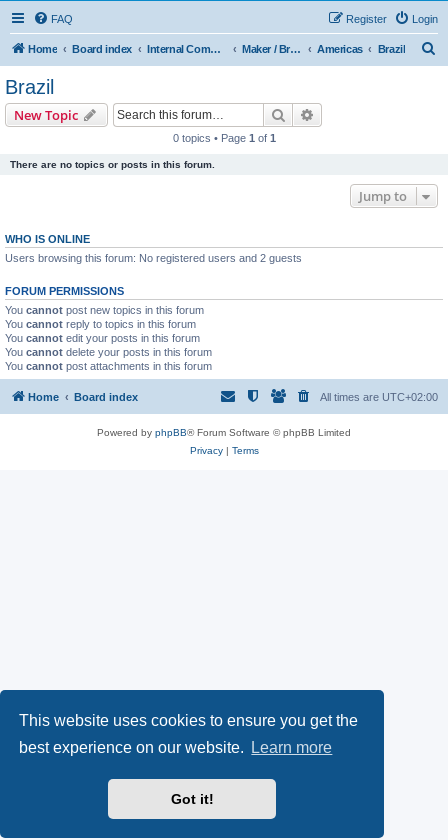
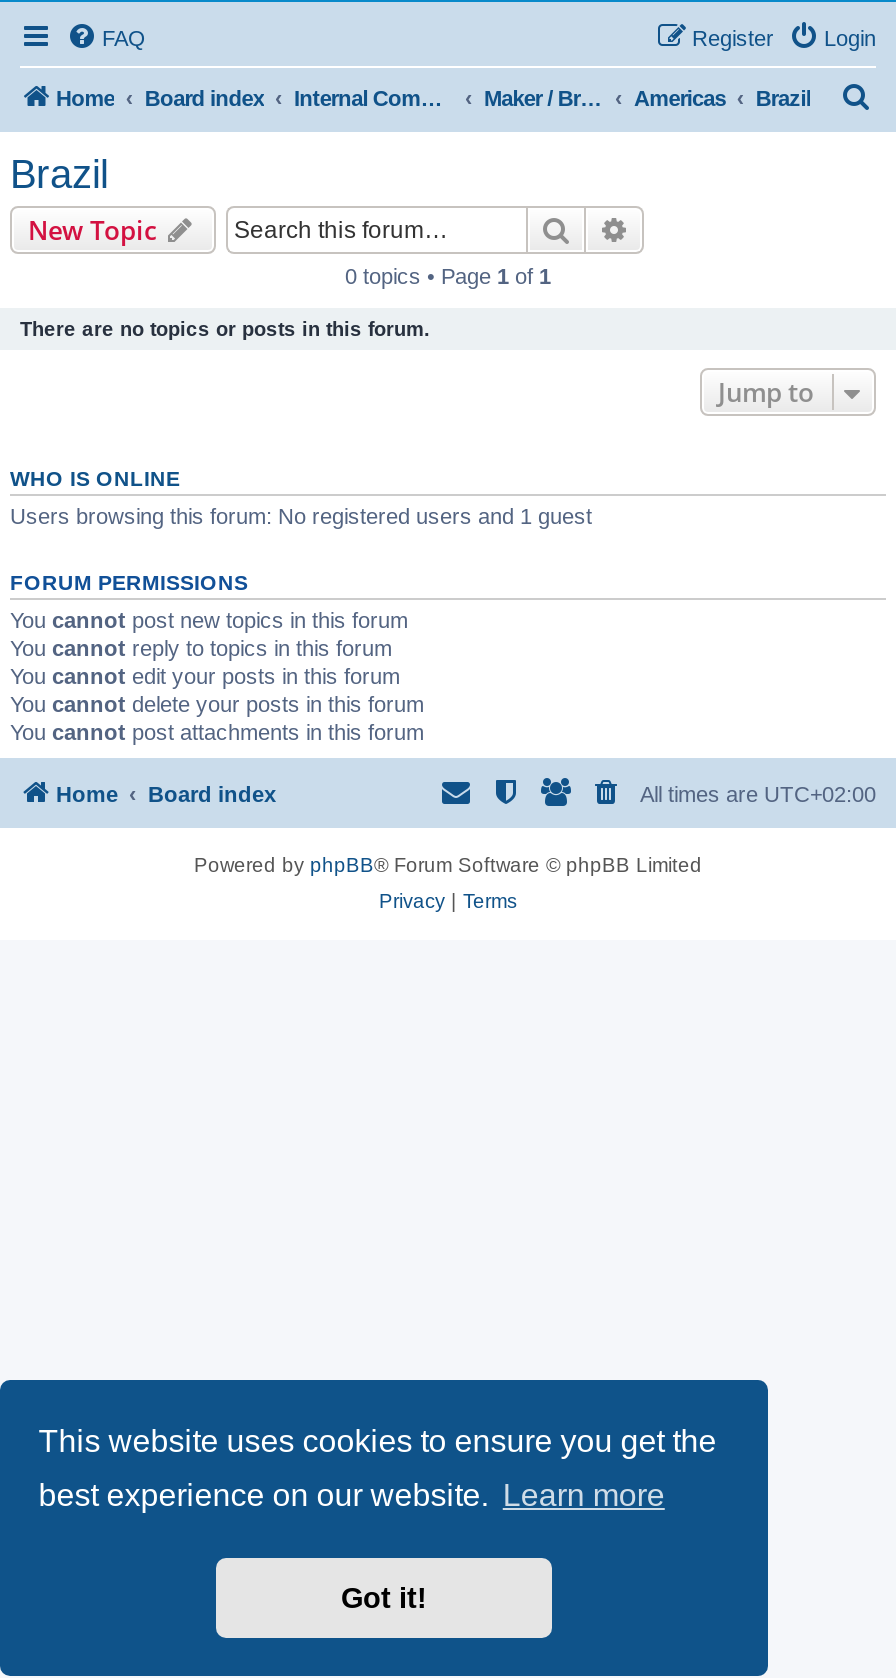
[5,252,302,264] Users browsing this forum: No registered users and 2 guests -> [10,504,592,528] Users browsing this forum: No registered users and 1 guest

